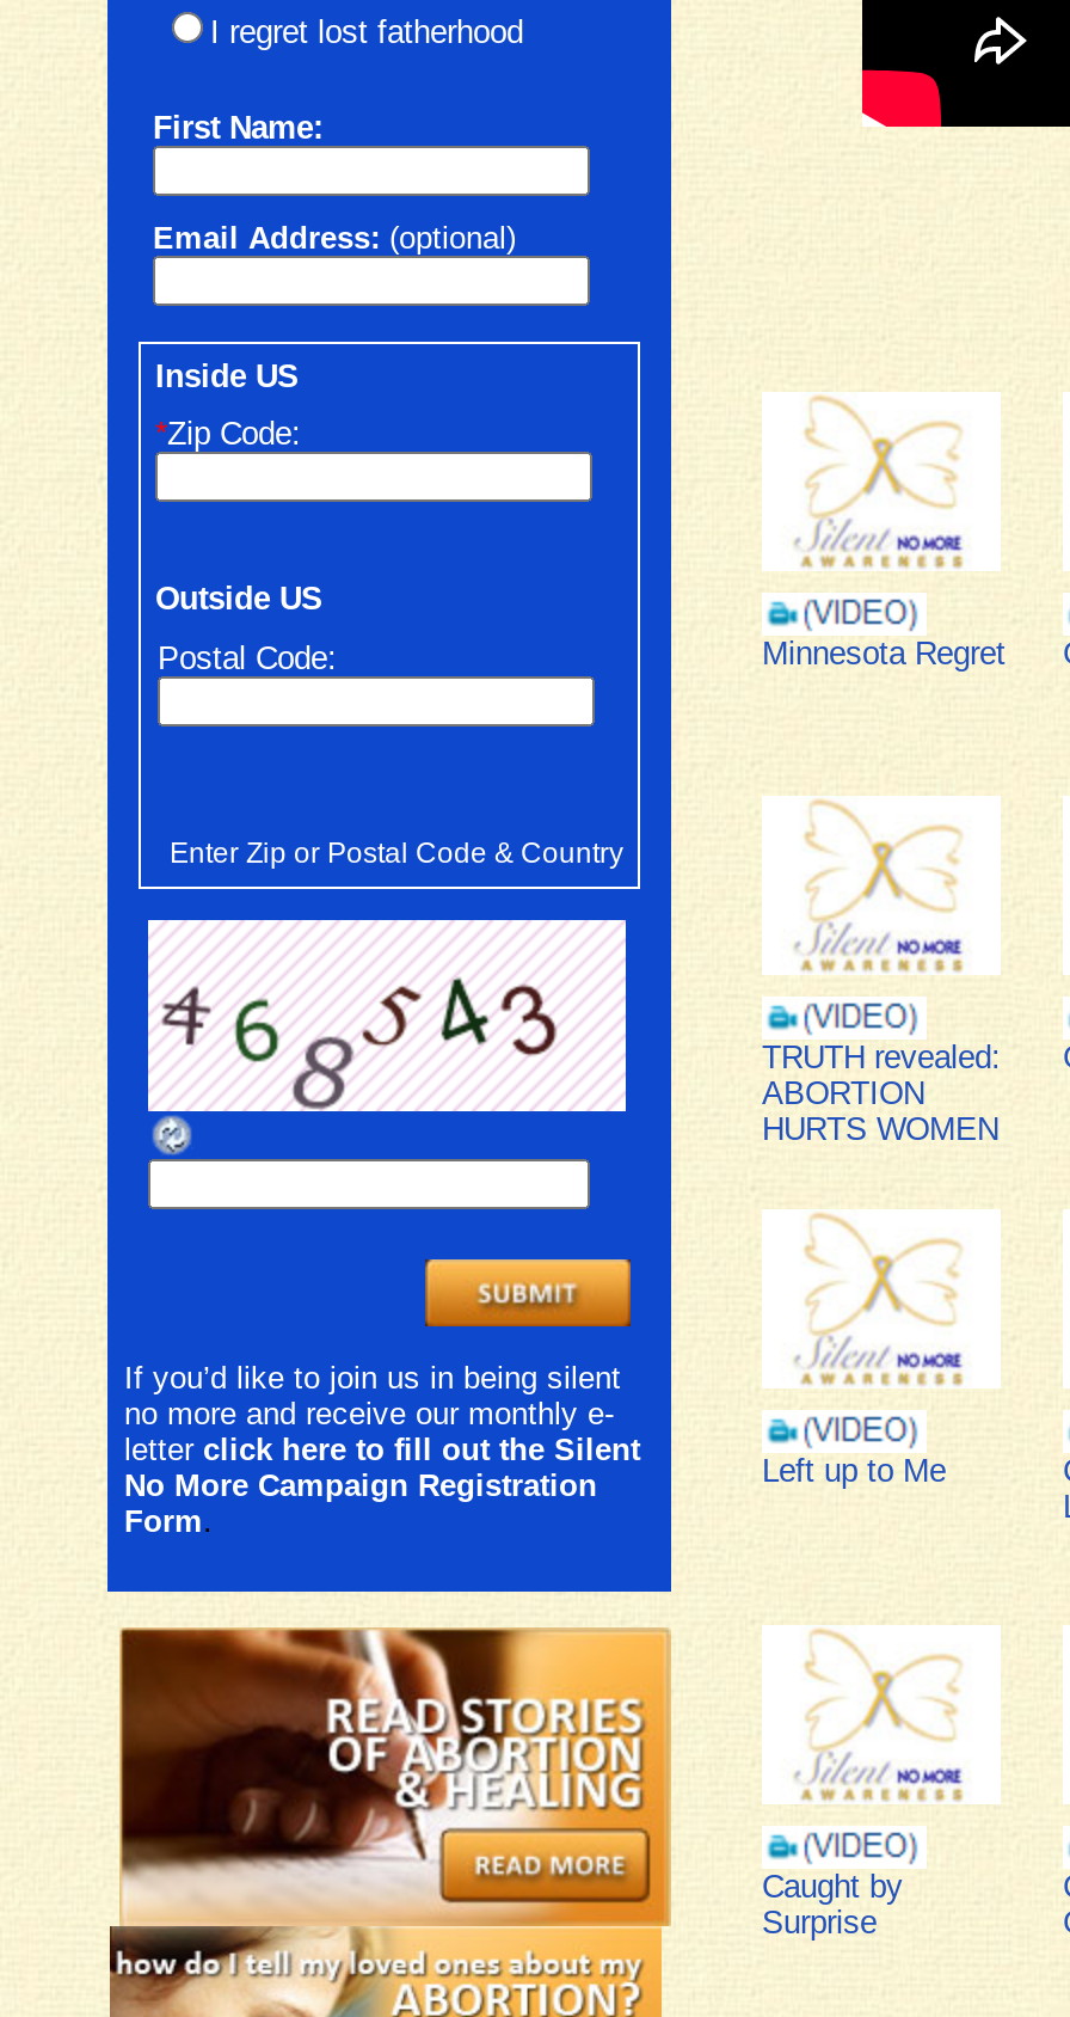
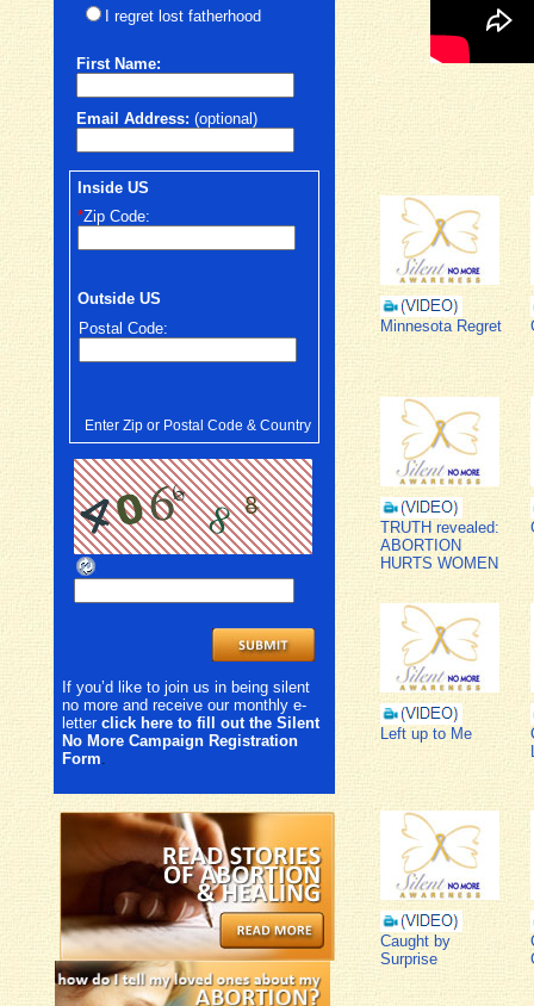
[148,920,626,1111] [image] -> [74,459,312,554] [image]

